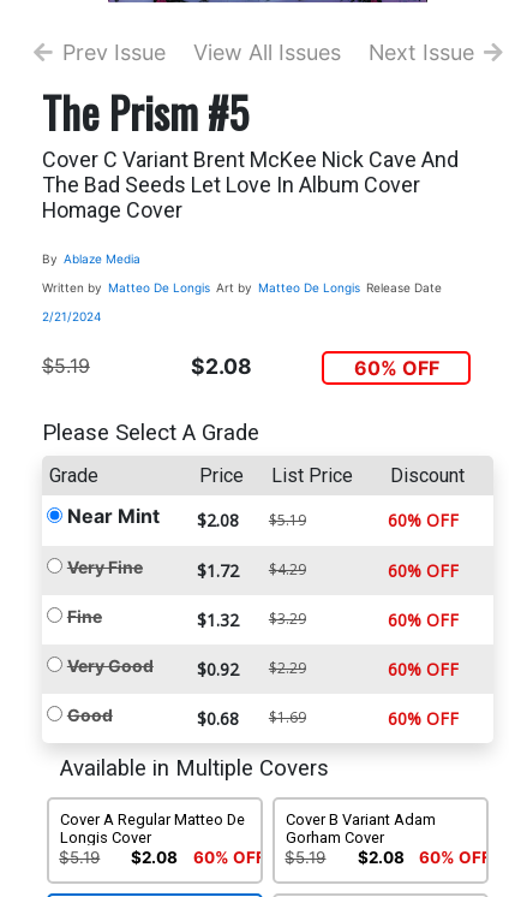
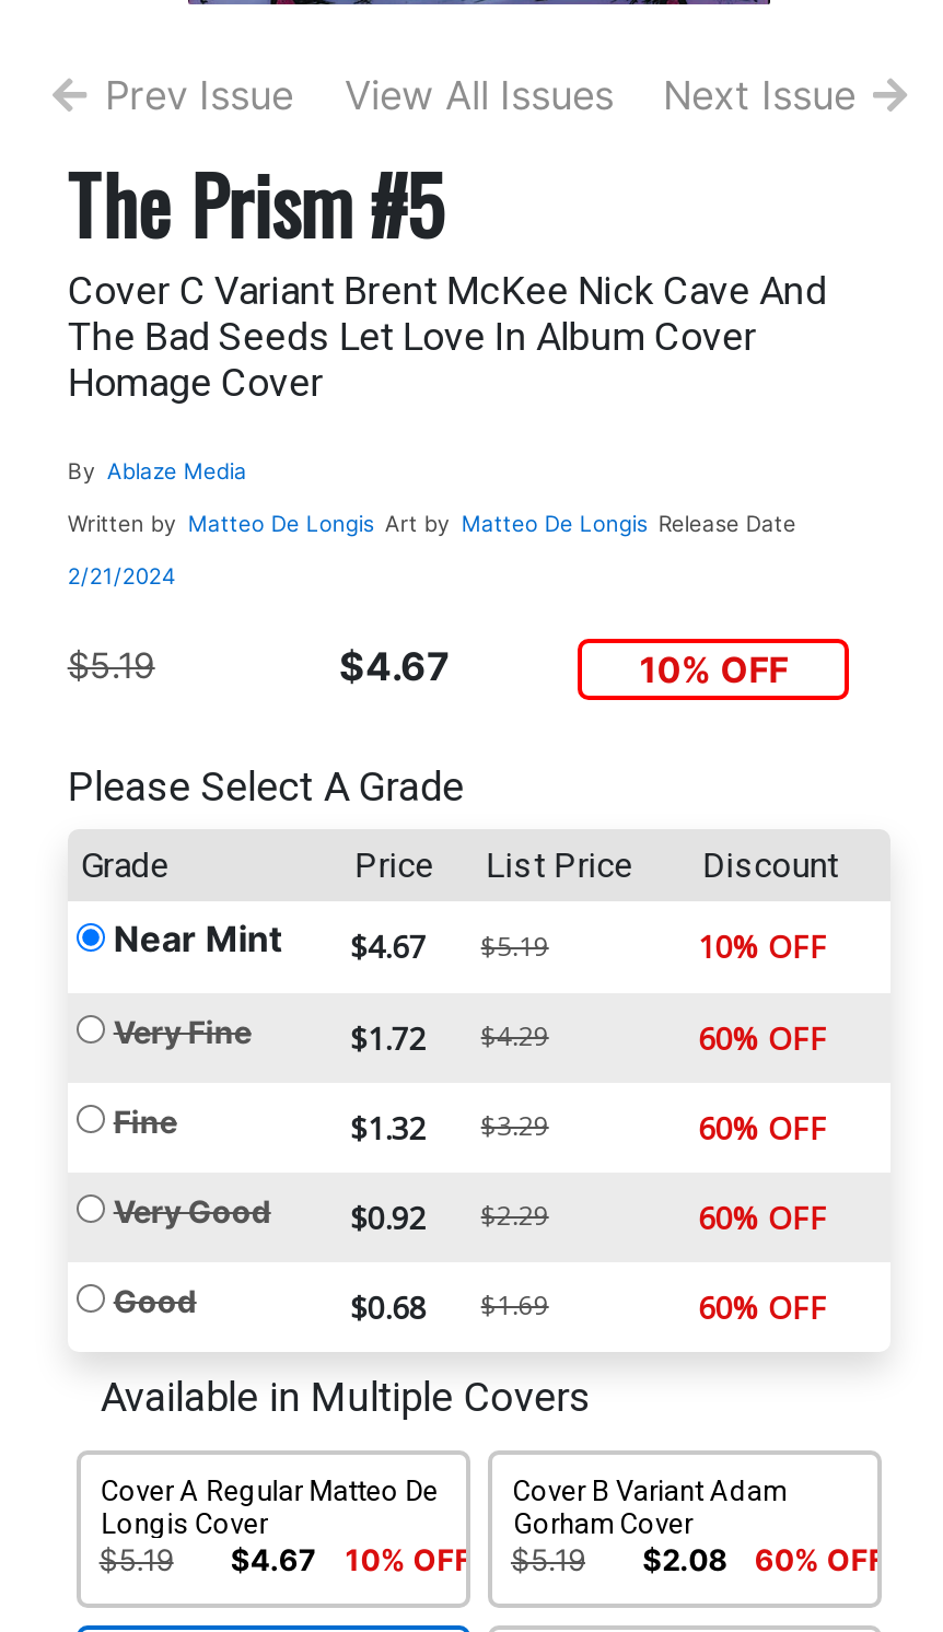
[191,353,252,379] $2.08 -> [339,643,449,689] $4.67
[354,356,439,380] 60% OFF -> [640,647,788,691] 10% OFF
[197,509,239,531] $2.08 -> [350,925,426,967] $4.67
[388,509,458,531] 60% OFF -> [698,925,827,967] 10% OFF
[131,848,178,867] $2.08 -> [231,1542,316,1577] $4.67
[193,848,265,867] 60% OFF -> [345,1542,472,1577] 10% OFF

